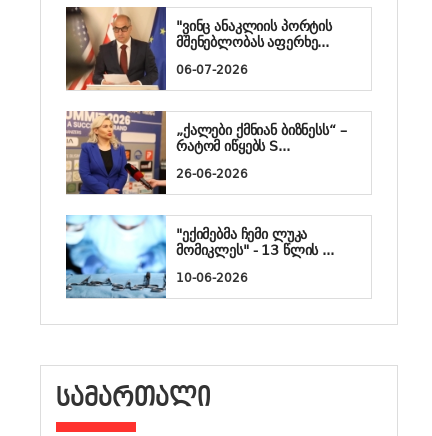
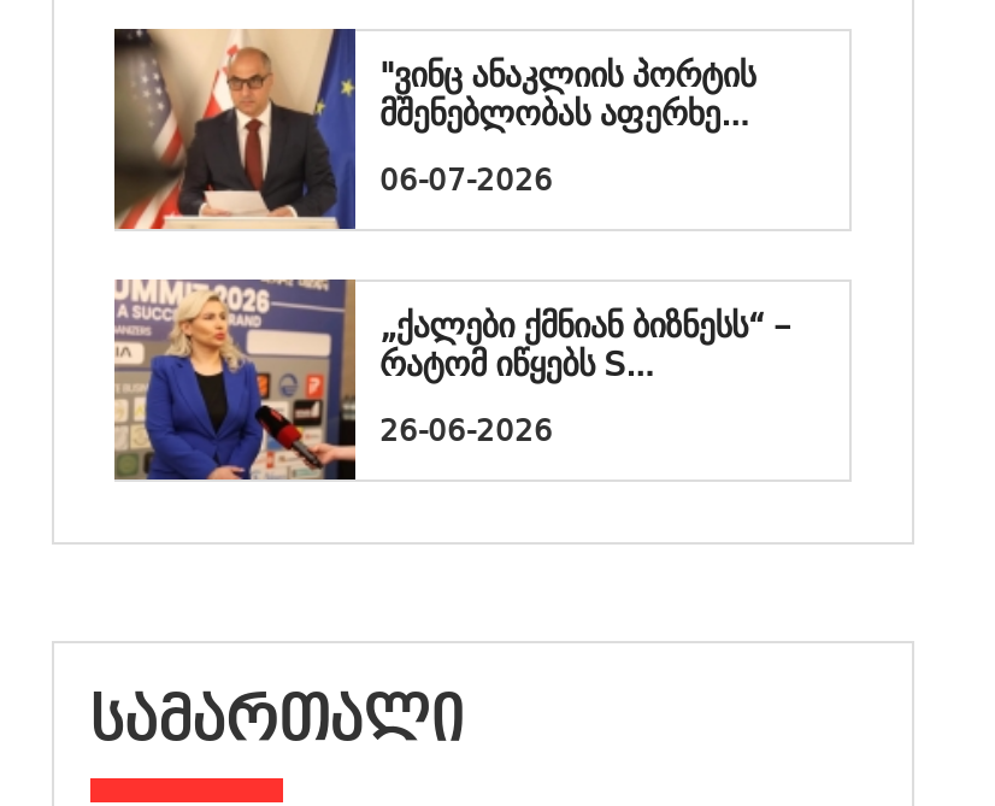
[65,215,334,299] [image] | "ექიმებმა ჩემი ლუკა | მომიკლეს" - 13 წლის ... | 10-06-2026 -> none

